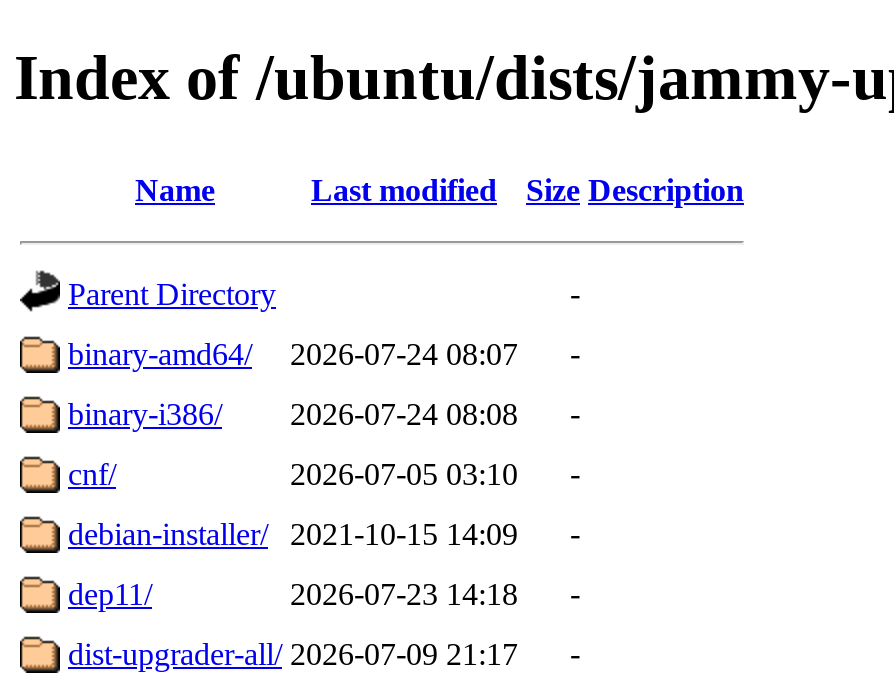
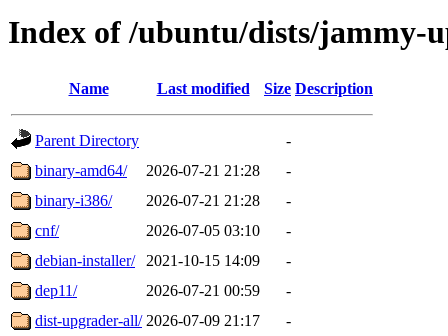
[290,337,518,371] 2026-07-24 08:07 -> [146,162,260,179] 2026-07-21 21:28
[290,397,518,431] 2026-07-24 08:08 -> [146,192,260,209] 2026-07-21 21:28
[290,577,518,611] 2026-07-23 14:18 -> [146,282,260,299] 2026-07-21 00:59

